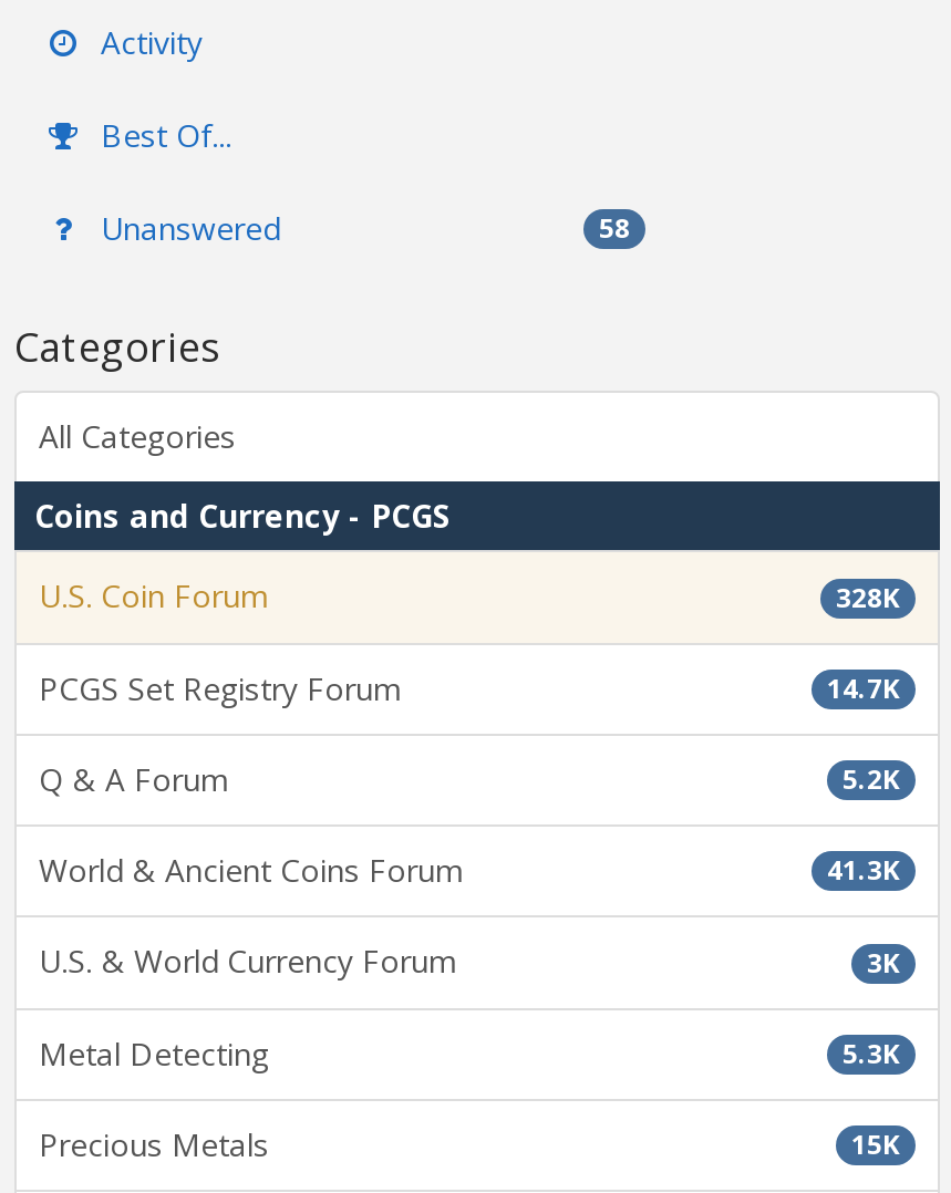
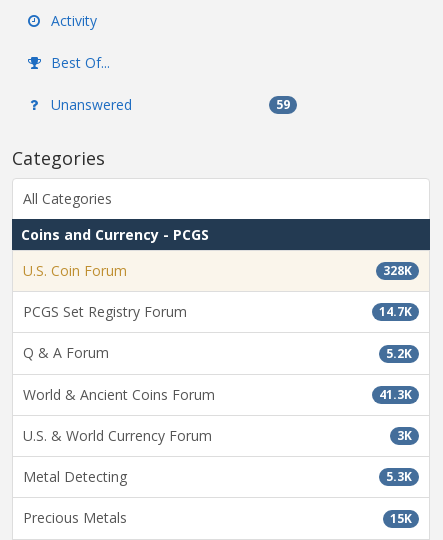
[599,210,630,247] 58 -> [276,96,290,113] 59

